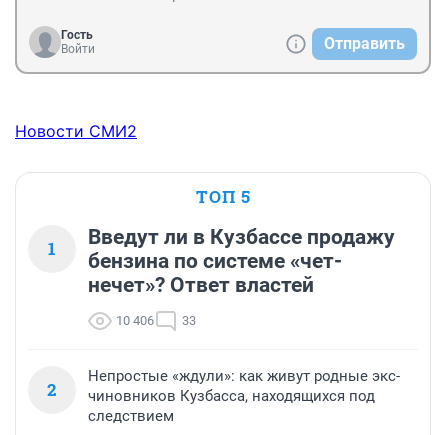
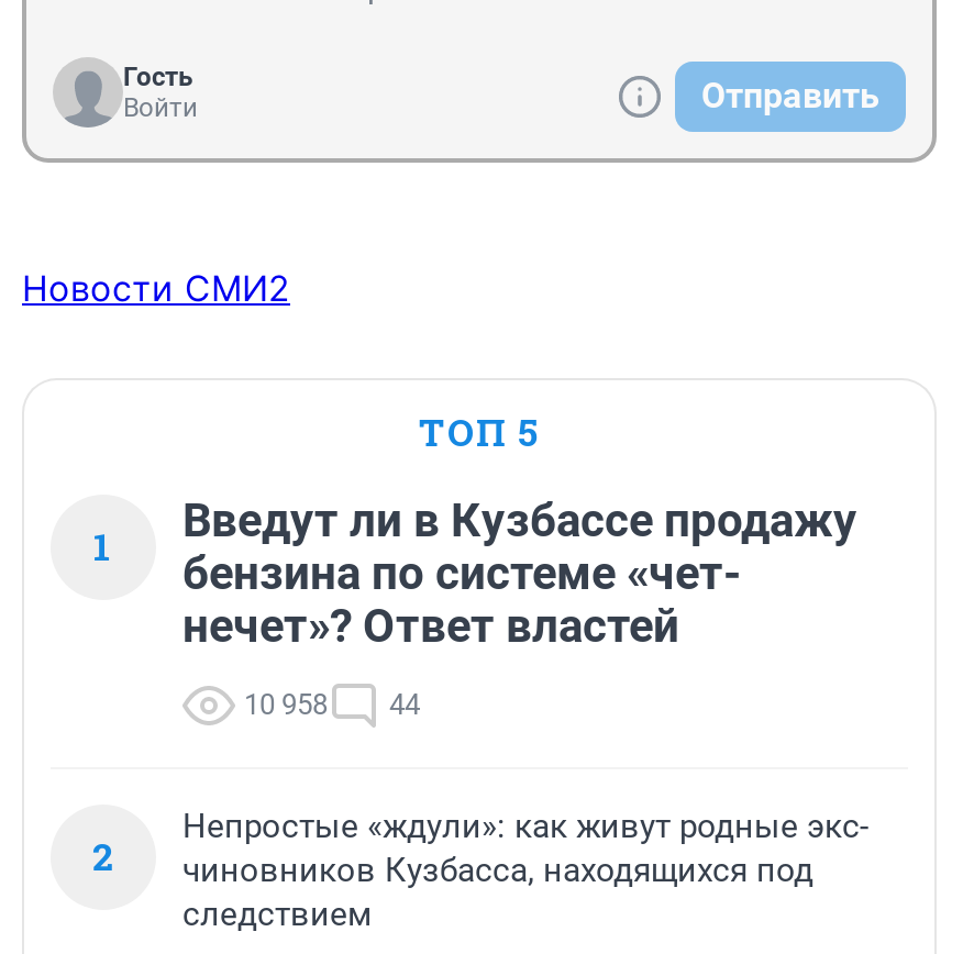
[116,313,154,328] 10 406 -> [244,688,328,721] 10 958
[182,313,196,328] 33 -> [389,688,420,721] 44

